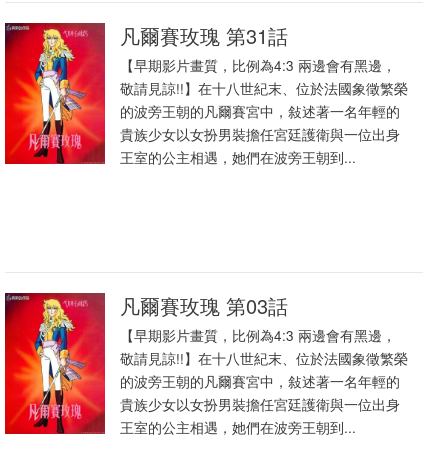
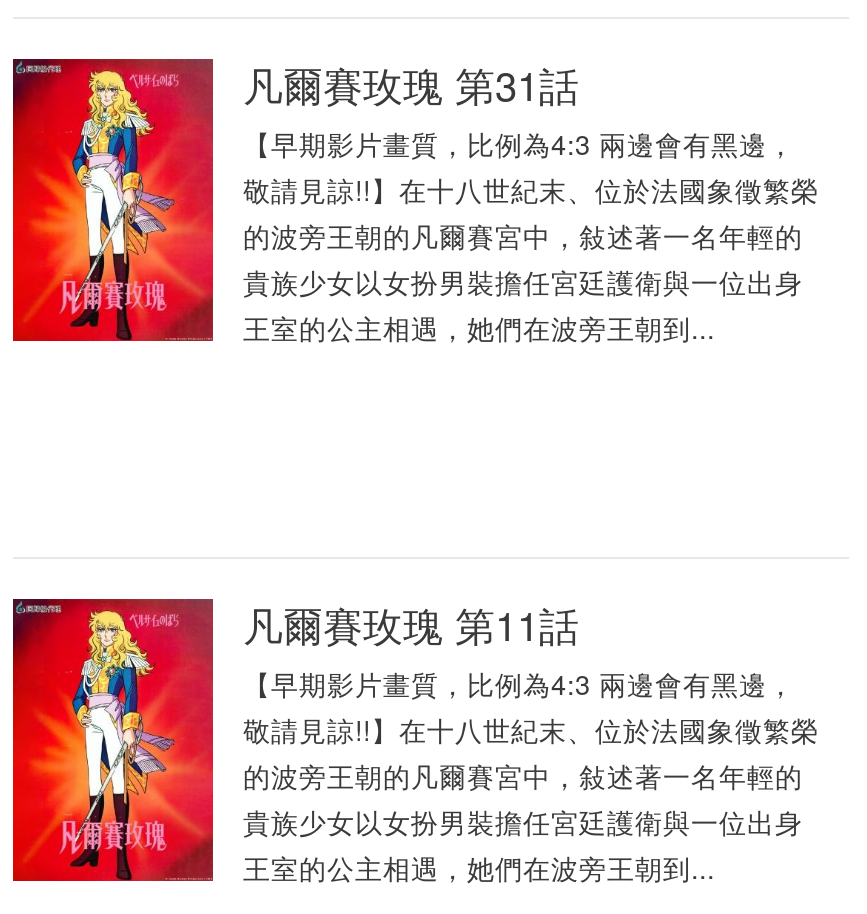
[120,291,288,320] 凡爾賽玫瑰 第03話 -> [243,595,579,653] 凡爾賽玫瑰 第11話

